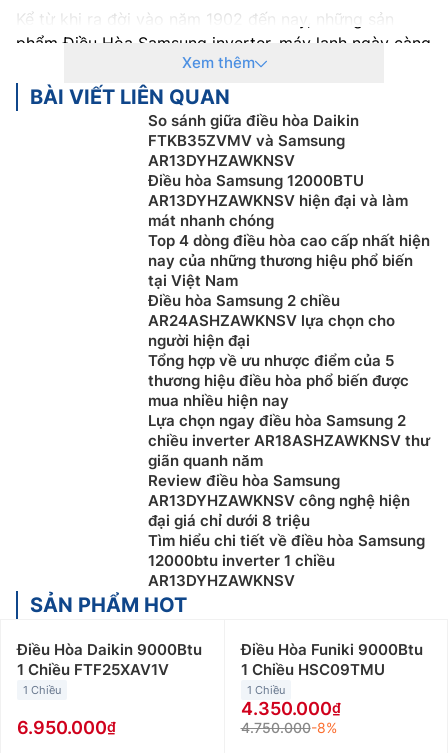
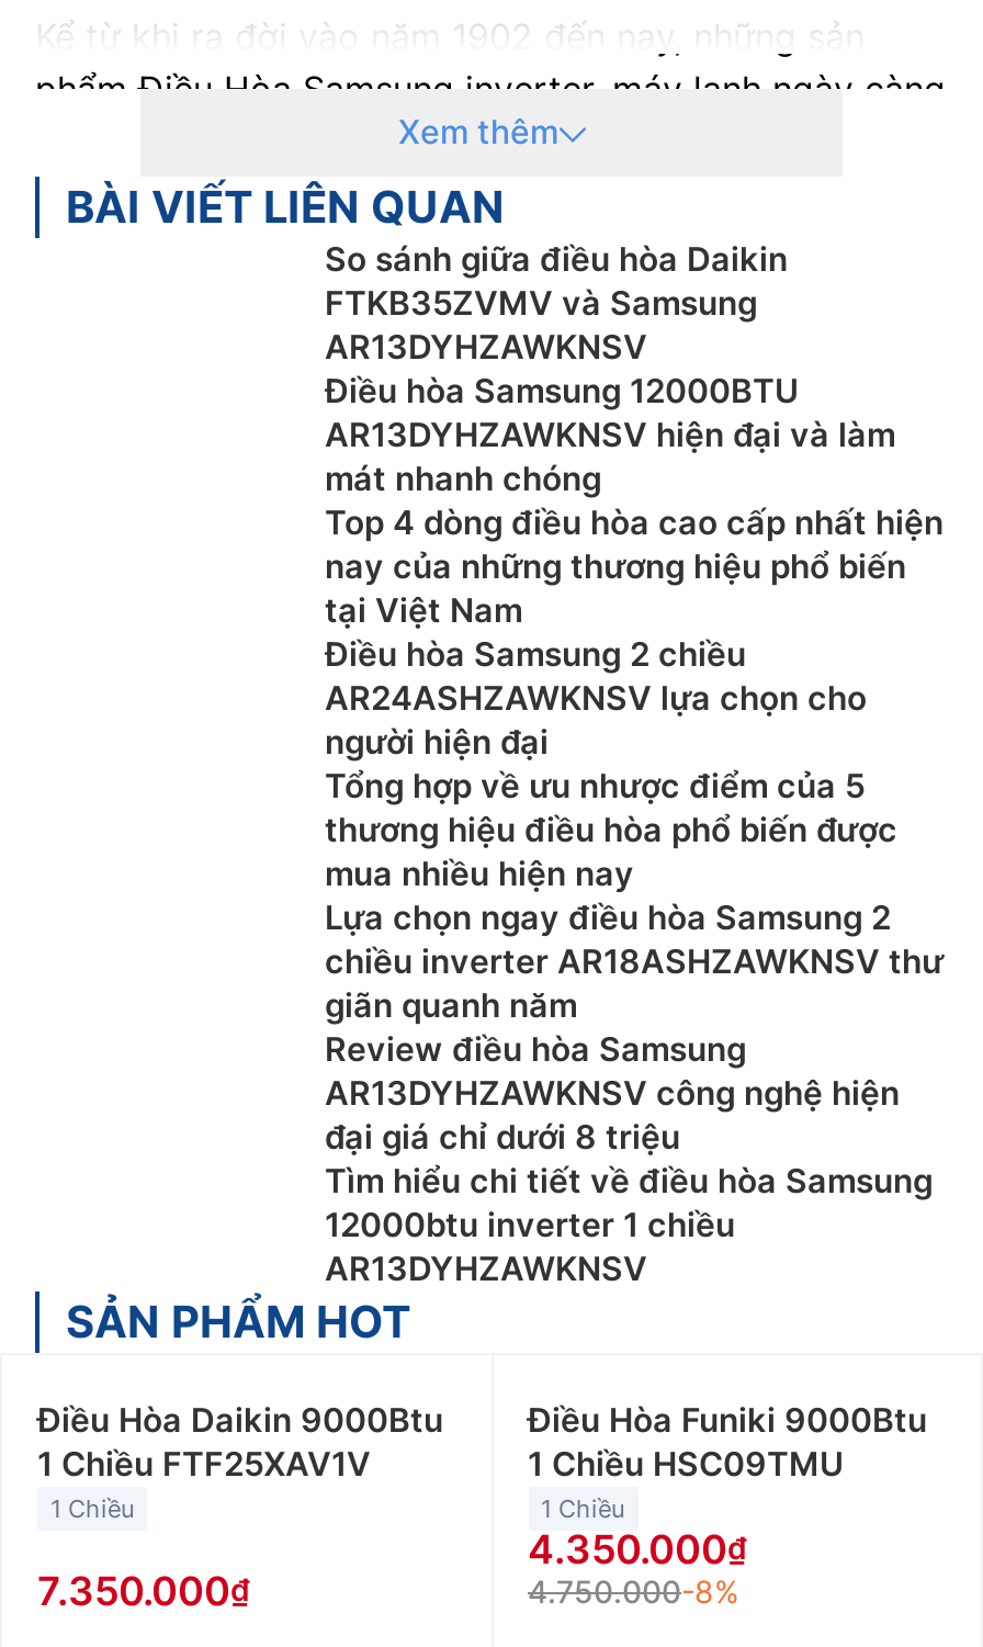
[17,716,107,737] 6.950.000 -> [37,1567,230,1613] 7.350.000

